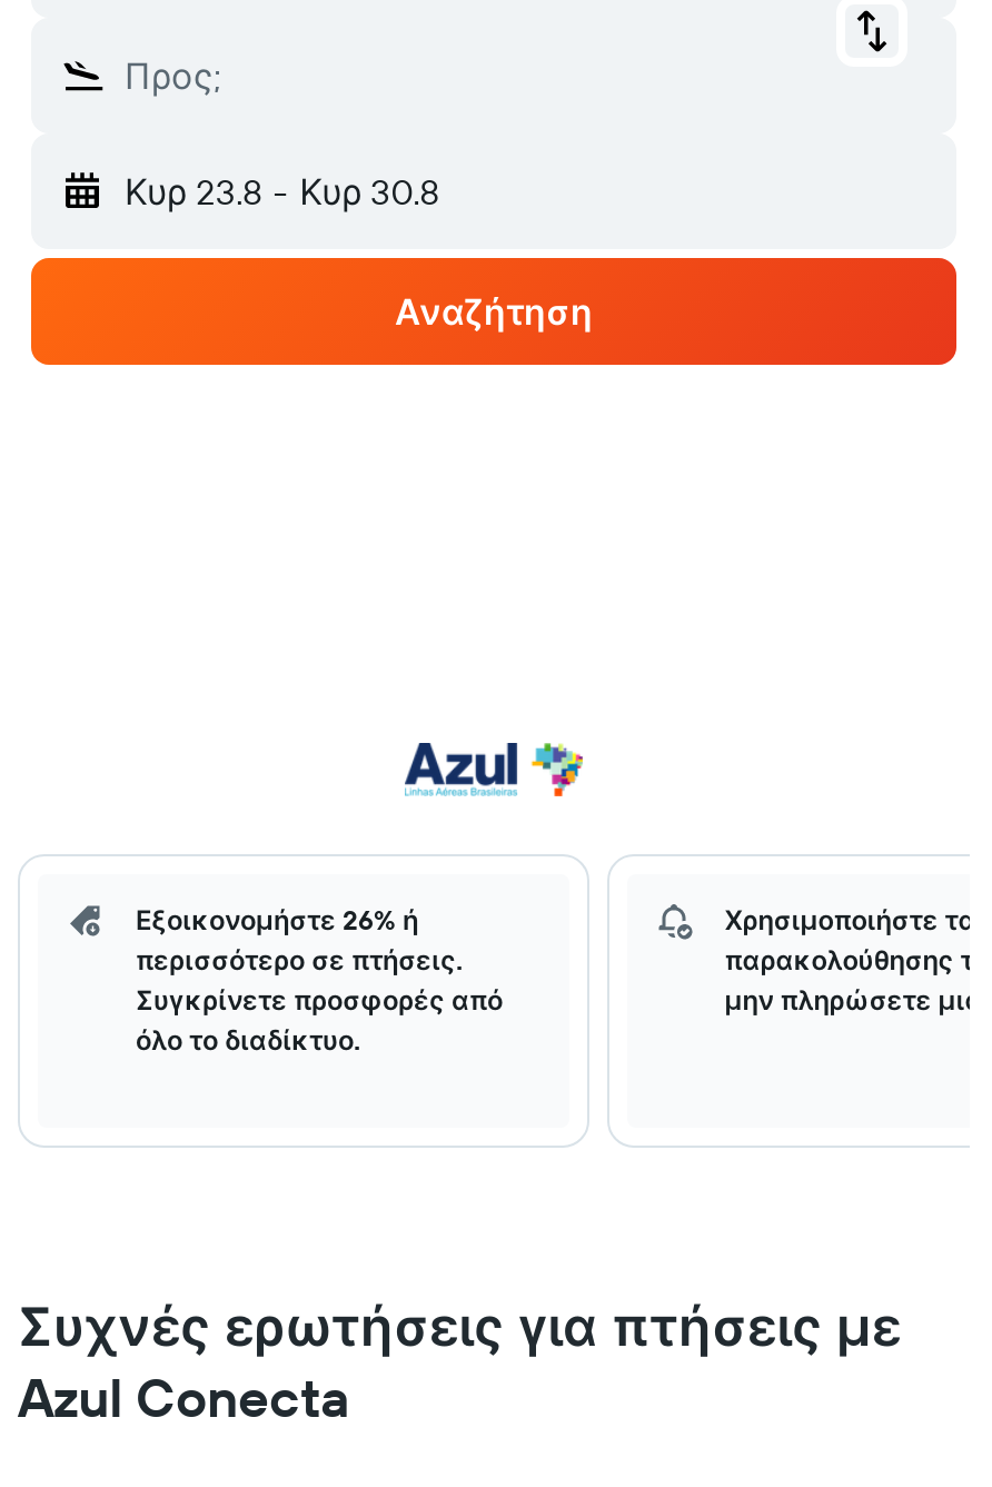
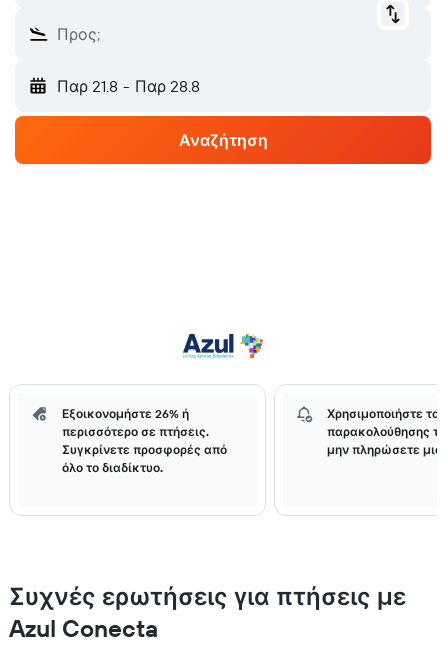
[125,169,440,214] Κυρ 23.8 - Κυρ 30.8 -> [57,76,200,96] Παρ 21.8 - Παρ 28.8

